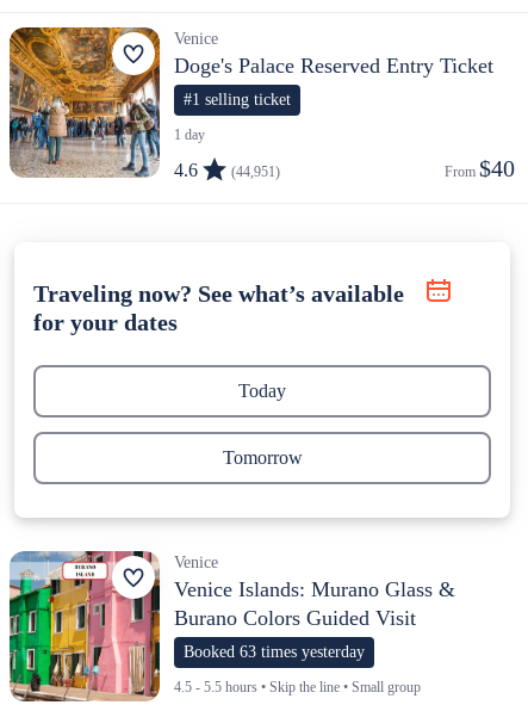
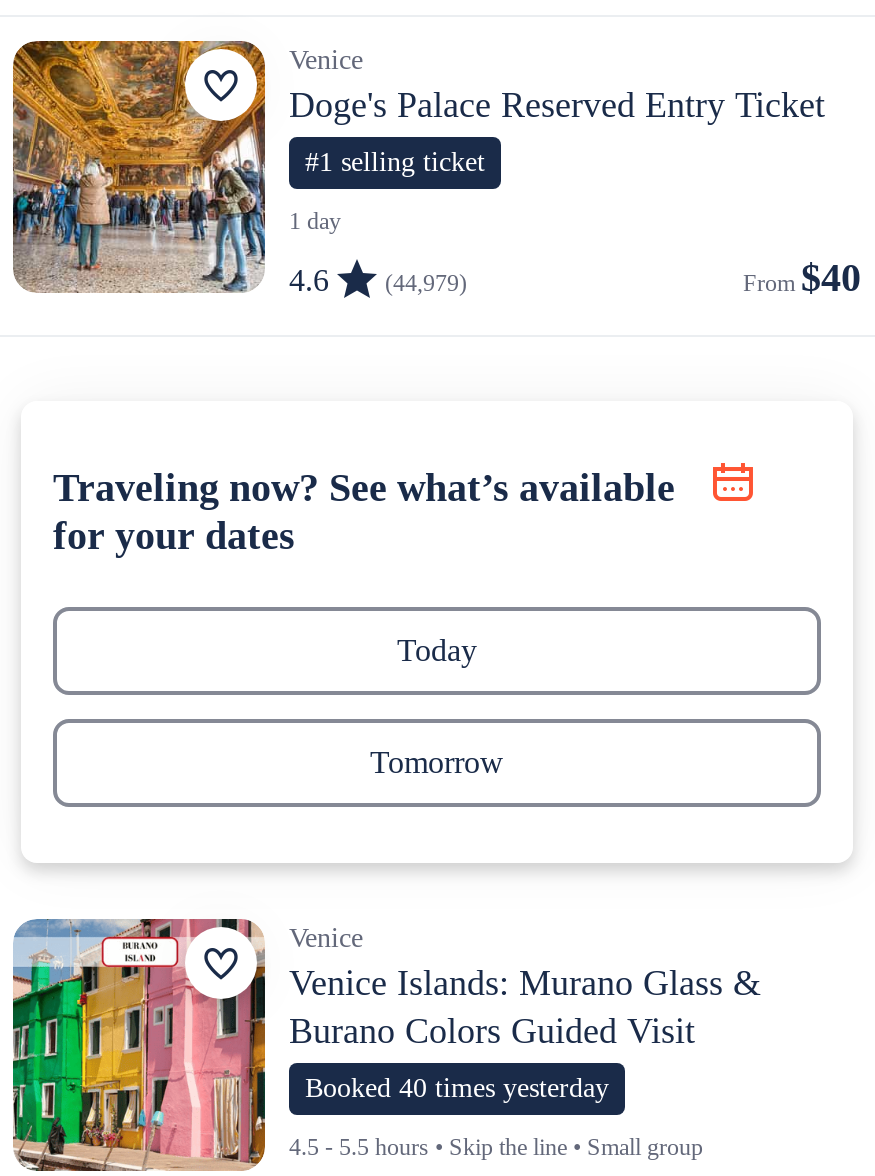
[174,160,280,180] 4.6 (44,951) -> [289,263,467,297] 4.6 (44,979)
[184,643,365,661] Booked 63 times yesterday -> [305,1073,609,1103] Booked 40 times yesterday

